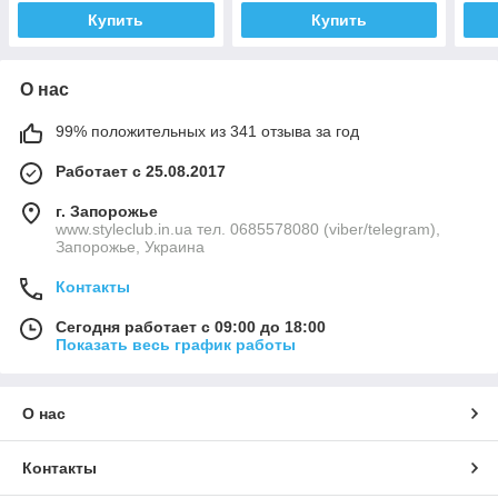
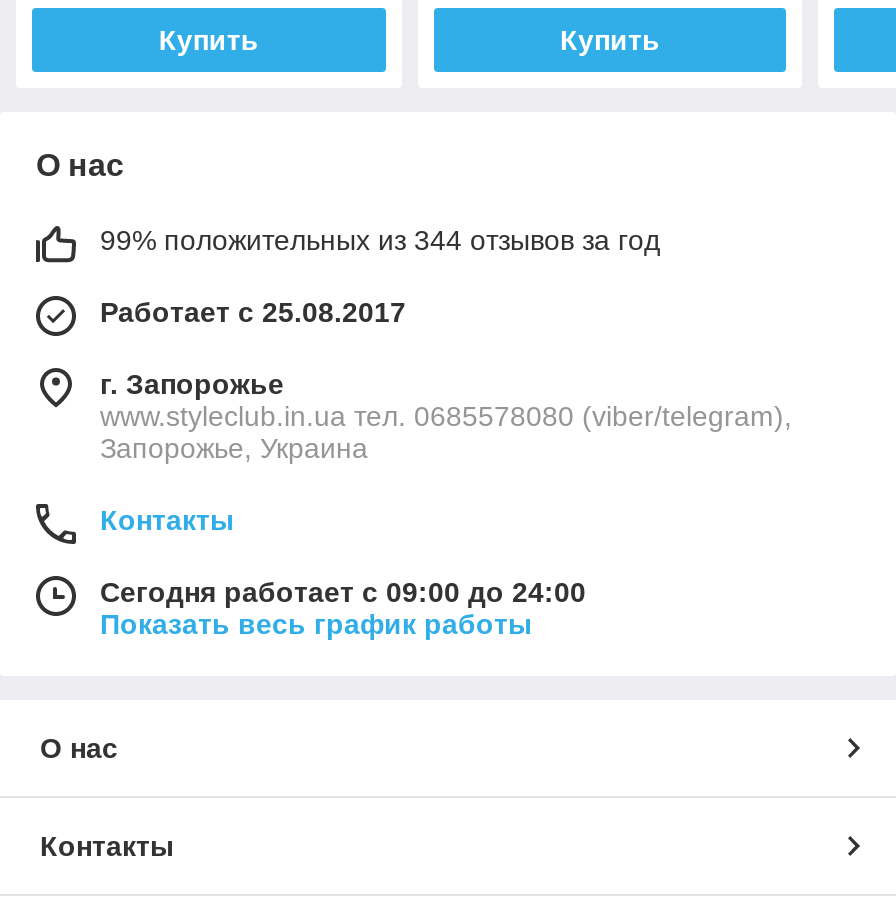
[56,122,359,140] 99% положительных из 341 отзыва за год -> [100,224,660,256] 99% положительных из 344 отзывов за год
[56,318,326,335] Сегодня работает с 09:00 до 18:00 -> [100,576,586,608] Сегодня работает с 09:00 до 24:00

